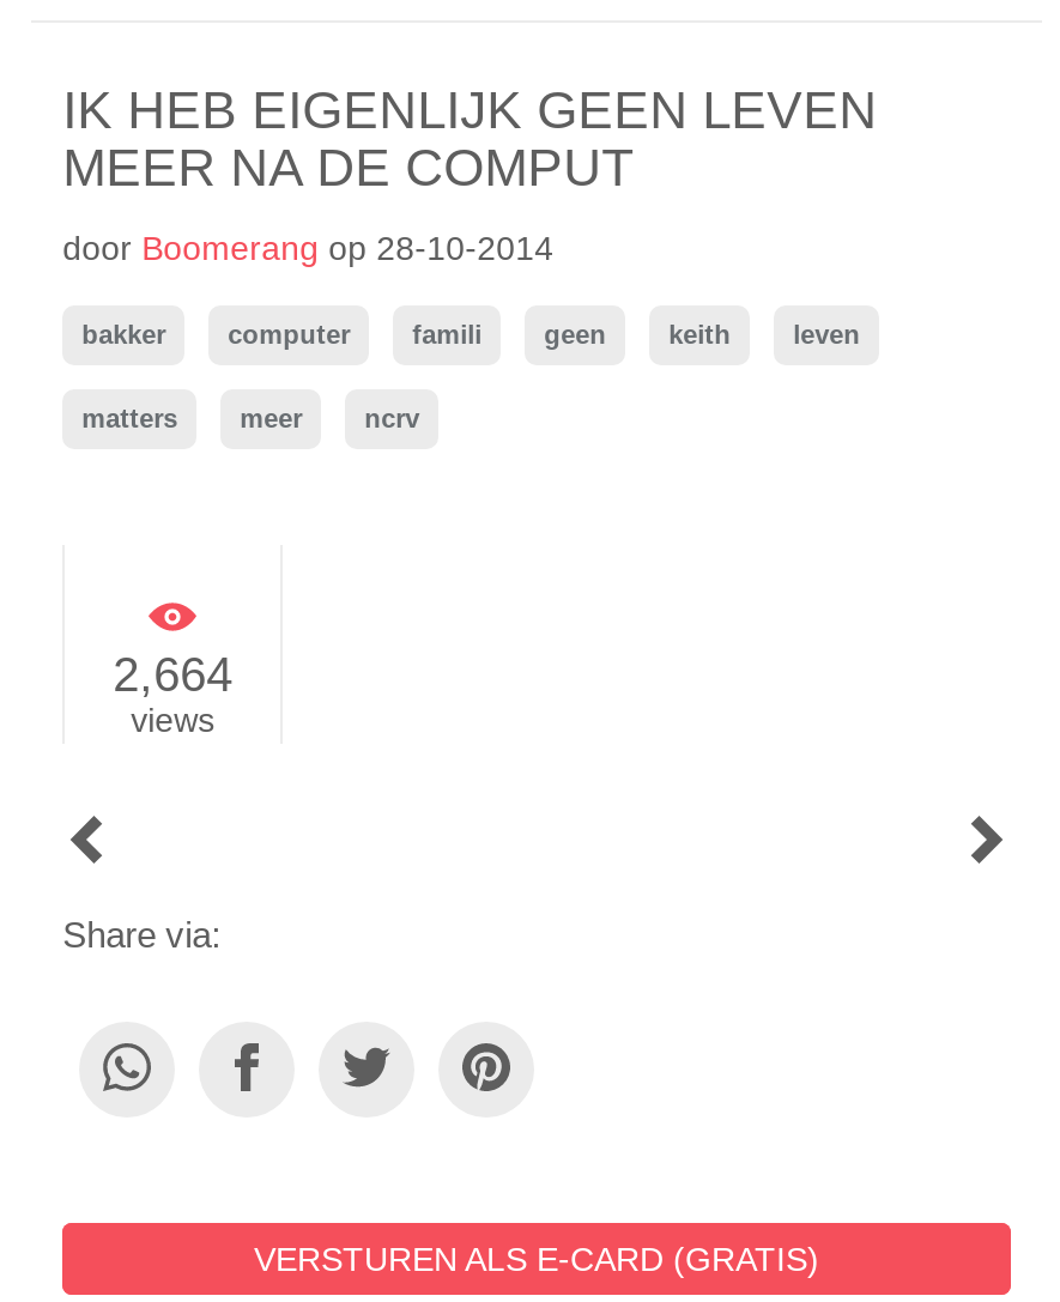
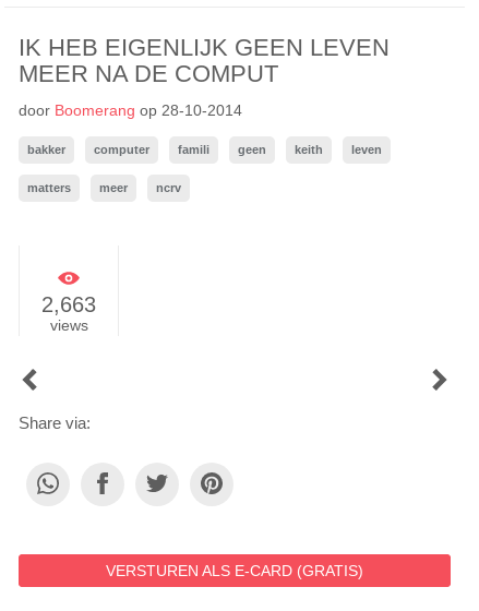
[113,647,233,700] 2,664 -> [42,292,96,316] 2,663

